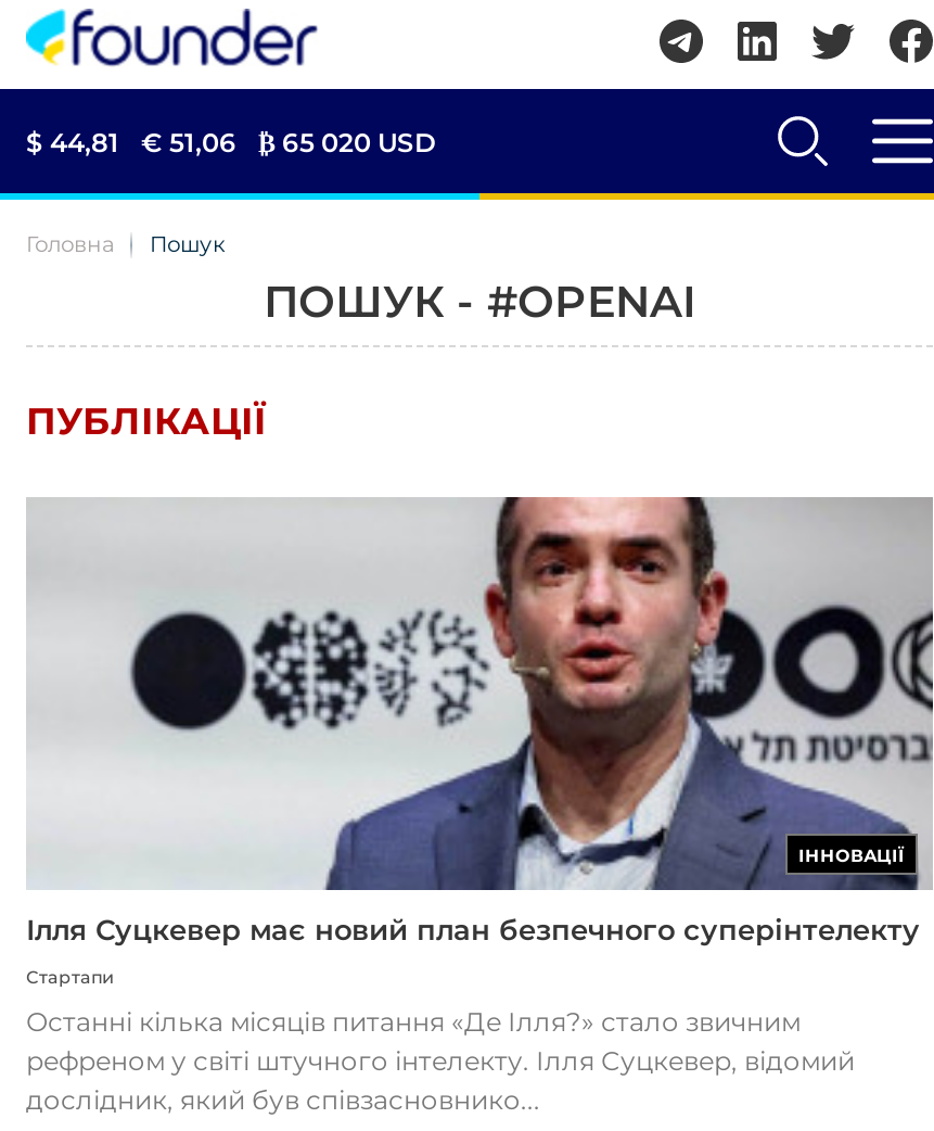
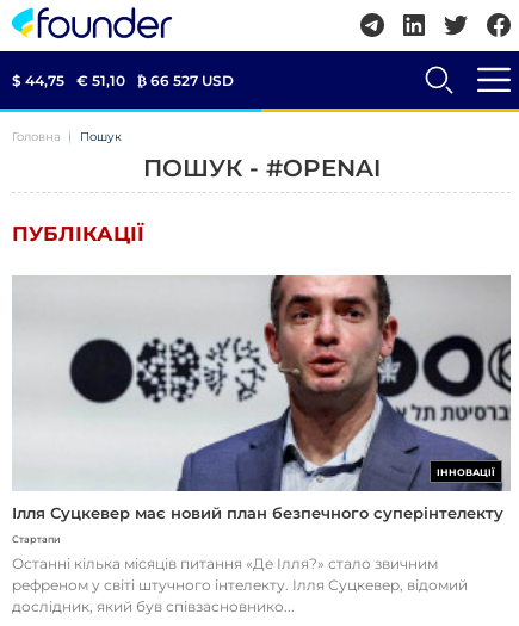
[26,125,119,157] $ 44,81 -> [12,71,64,89] $ 44,75
[141,125,236,157] € 51,06 -> [76,71,125,89] € 51,10
[258,125,436,157] ₿ 65 020 USD -> [137,71,234,89] ₿ 66 527 USD

